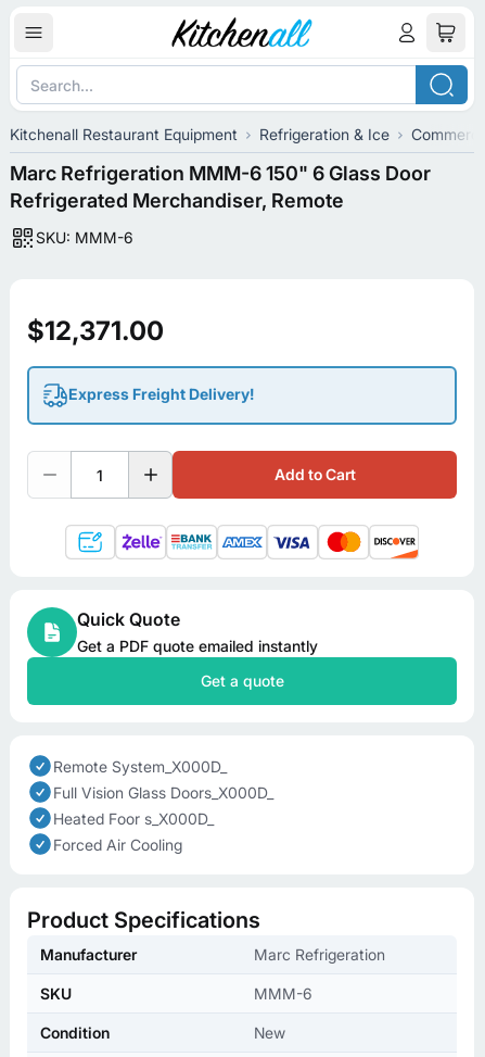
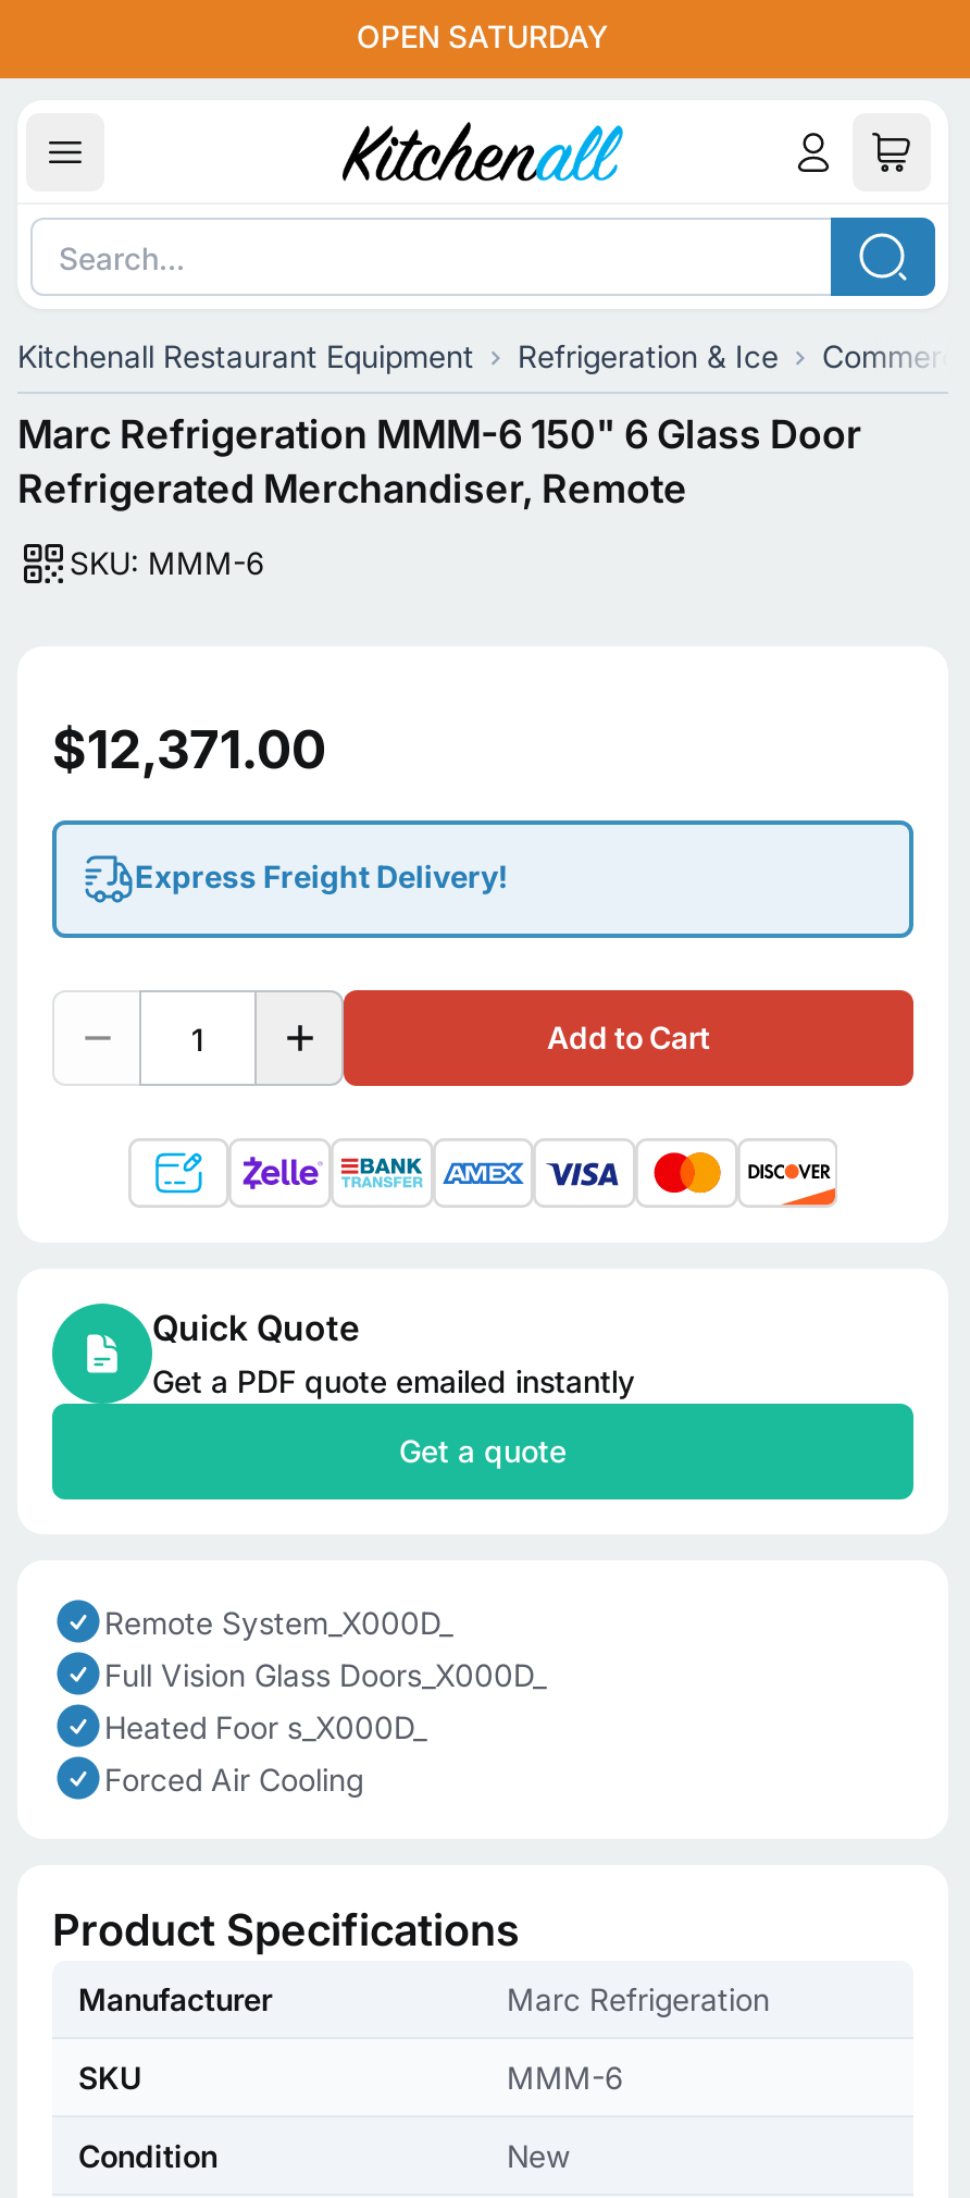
none -> [357,17,609,54] OPEN SATURDAY

